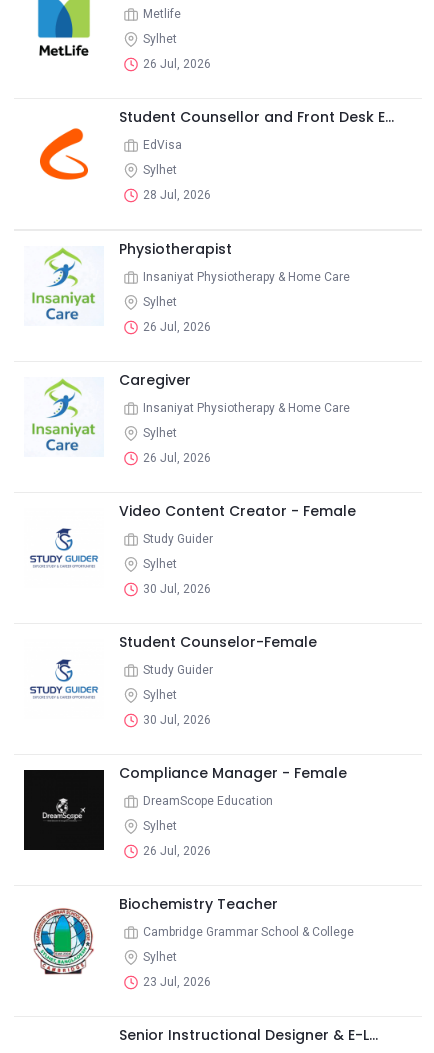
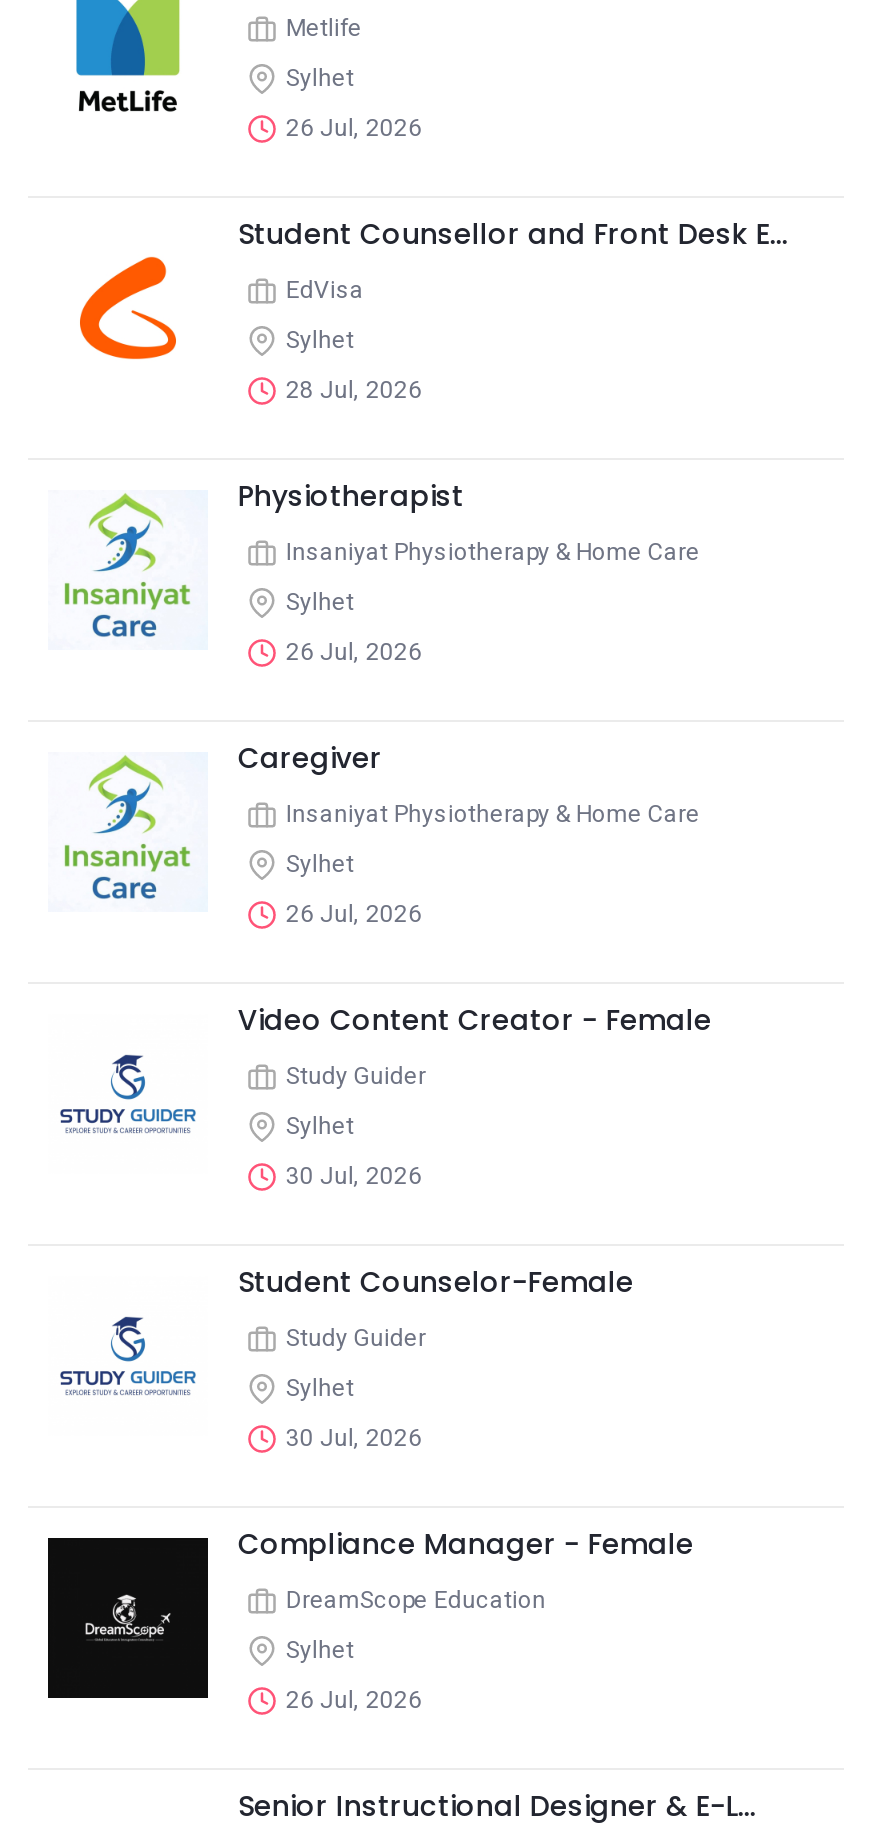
[33,894,354,989] [image] | Biochemistry Teacher | Cambridge Grammar School & College | Sylhet | 23 Jul, 2026 -> none

